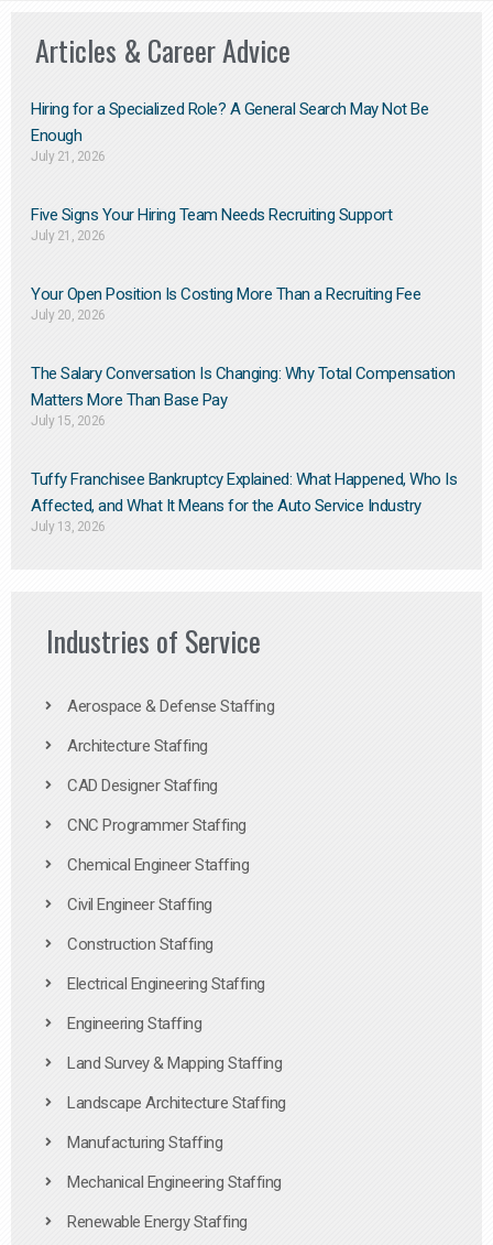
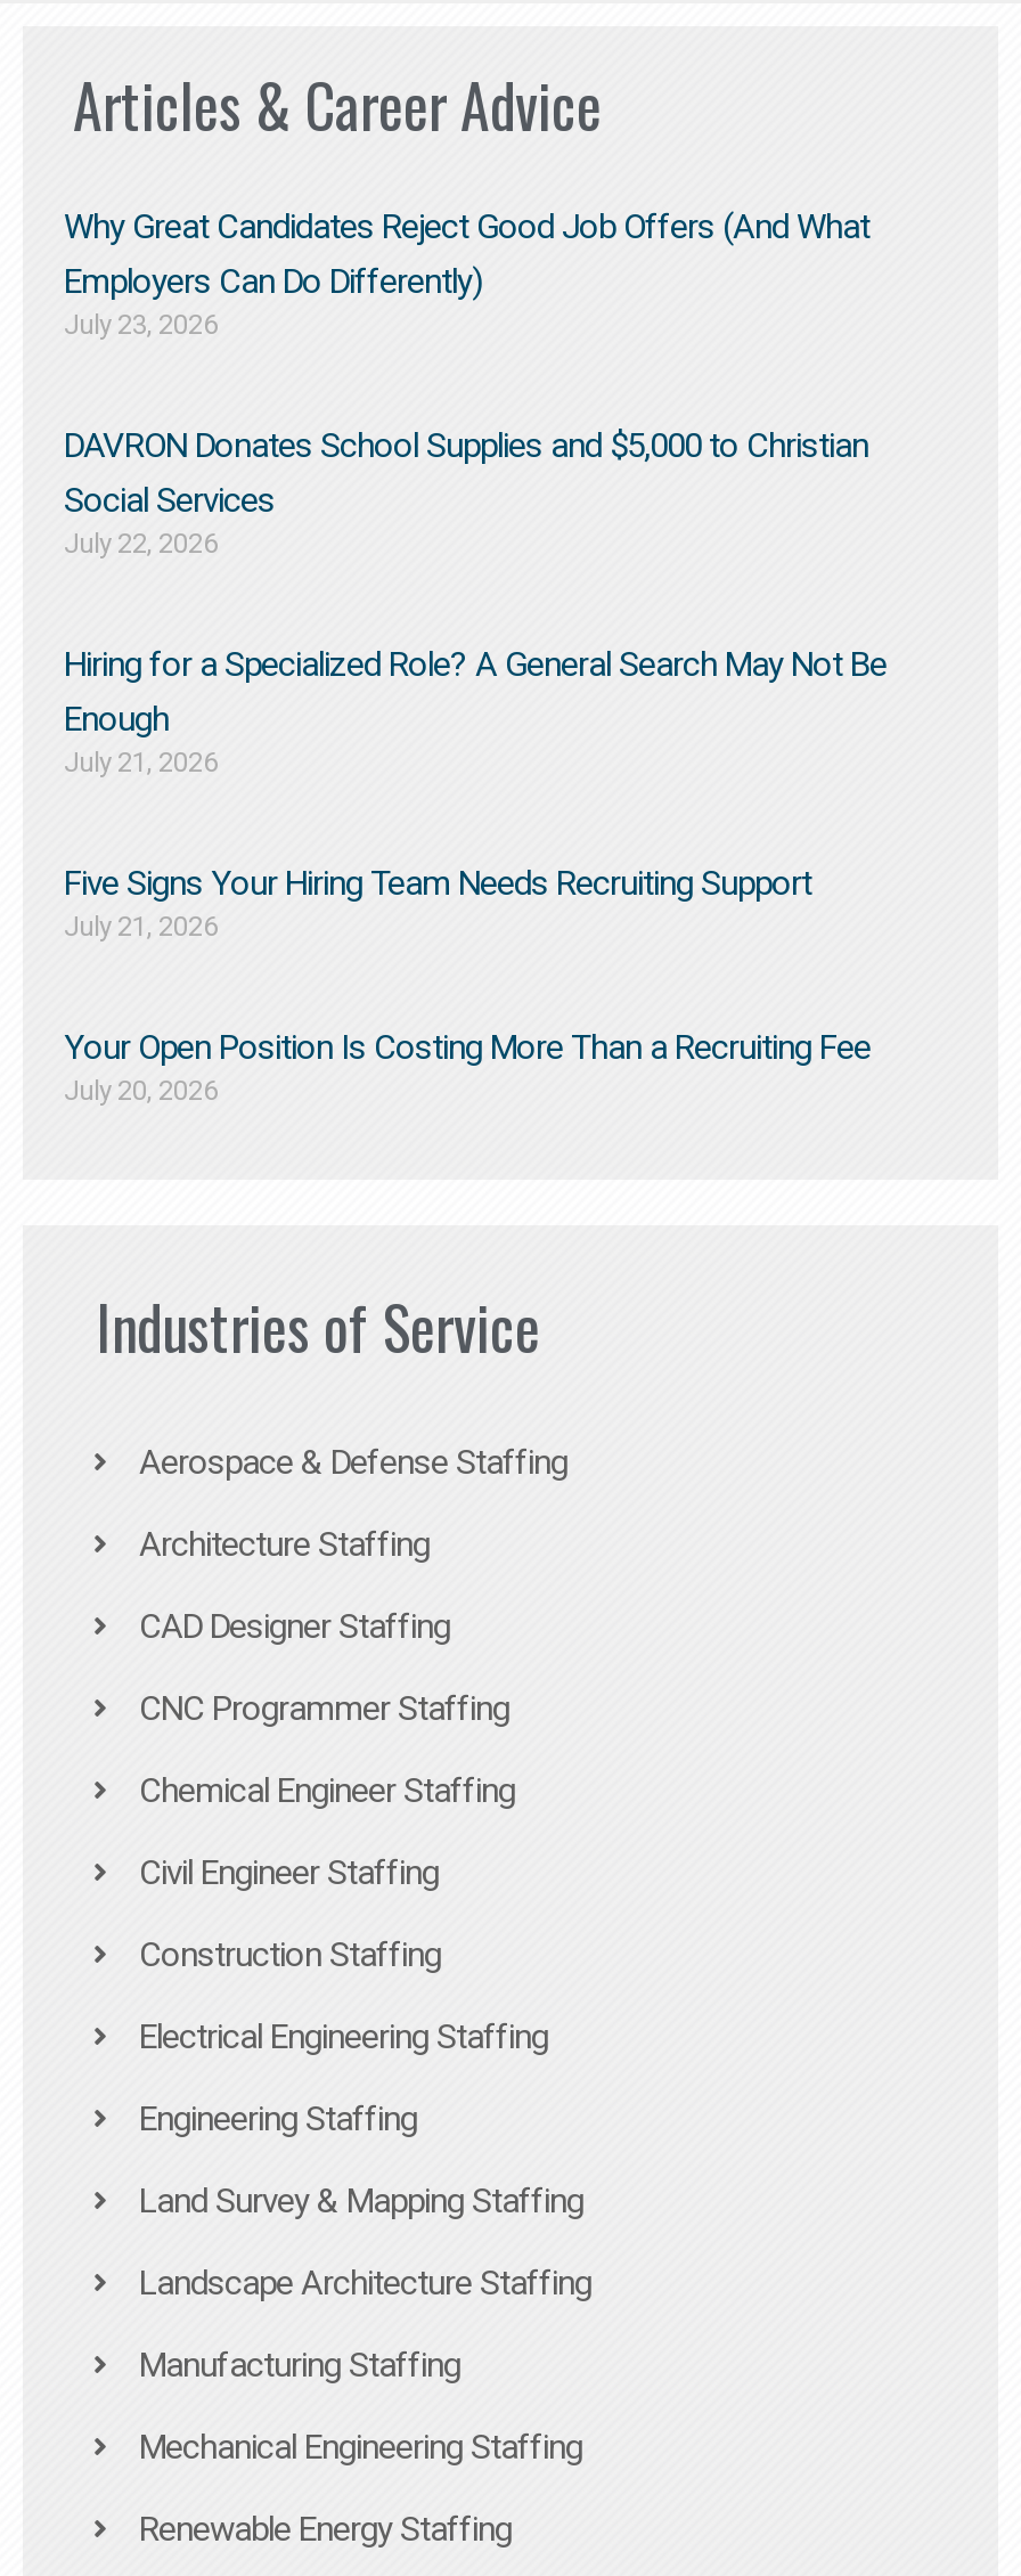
none -> [64,206,869,559] Why Great Candidates Reject Good Job Offers (And What | Employers Can Do Differently) | July 23, 2026 | DAVRON Donates School Supplies and $5,000 to Christian | Social Services | July 22, 2026
moved [31,99,428,323] -> [64,643,887,1106]: Hiring for a Specialized Role? A General Search May Not Be | Enough | July 21, 2026 | Five Signs Your Hiring Team Needs Recruiting Support | July 21, 2026 | Your Open Position Is Costing More Than a Recruiting Fee | July 20, 2026
[31,364,457,535] The Salary Conversation Is Changing: Why Total Compensation | Matters More Than Base Pay | July 15, 2026 | Tuffy Franchisee Bankruptcy Explained: What Happened, Who Is | Affected, and What It Means for the Auto Service Industry | July 13, 2026 -> none

